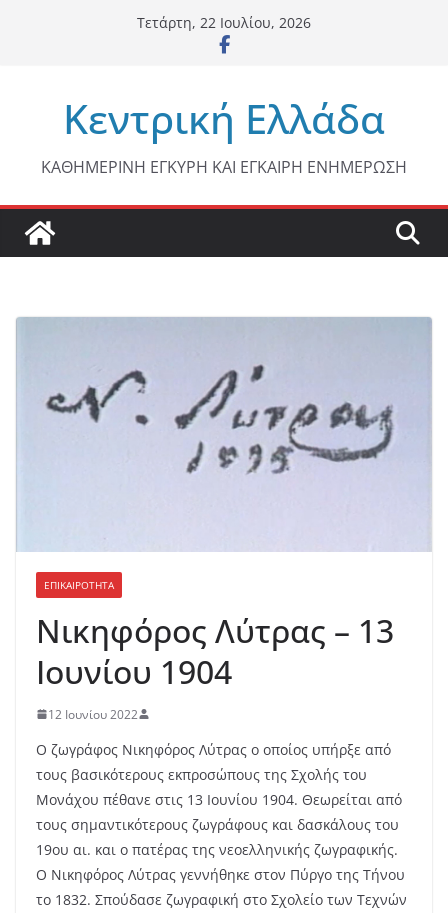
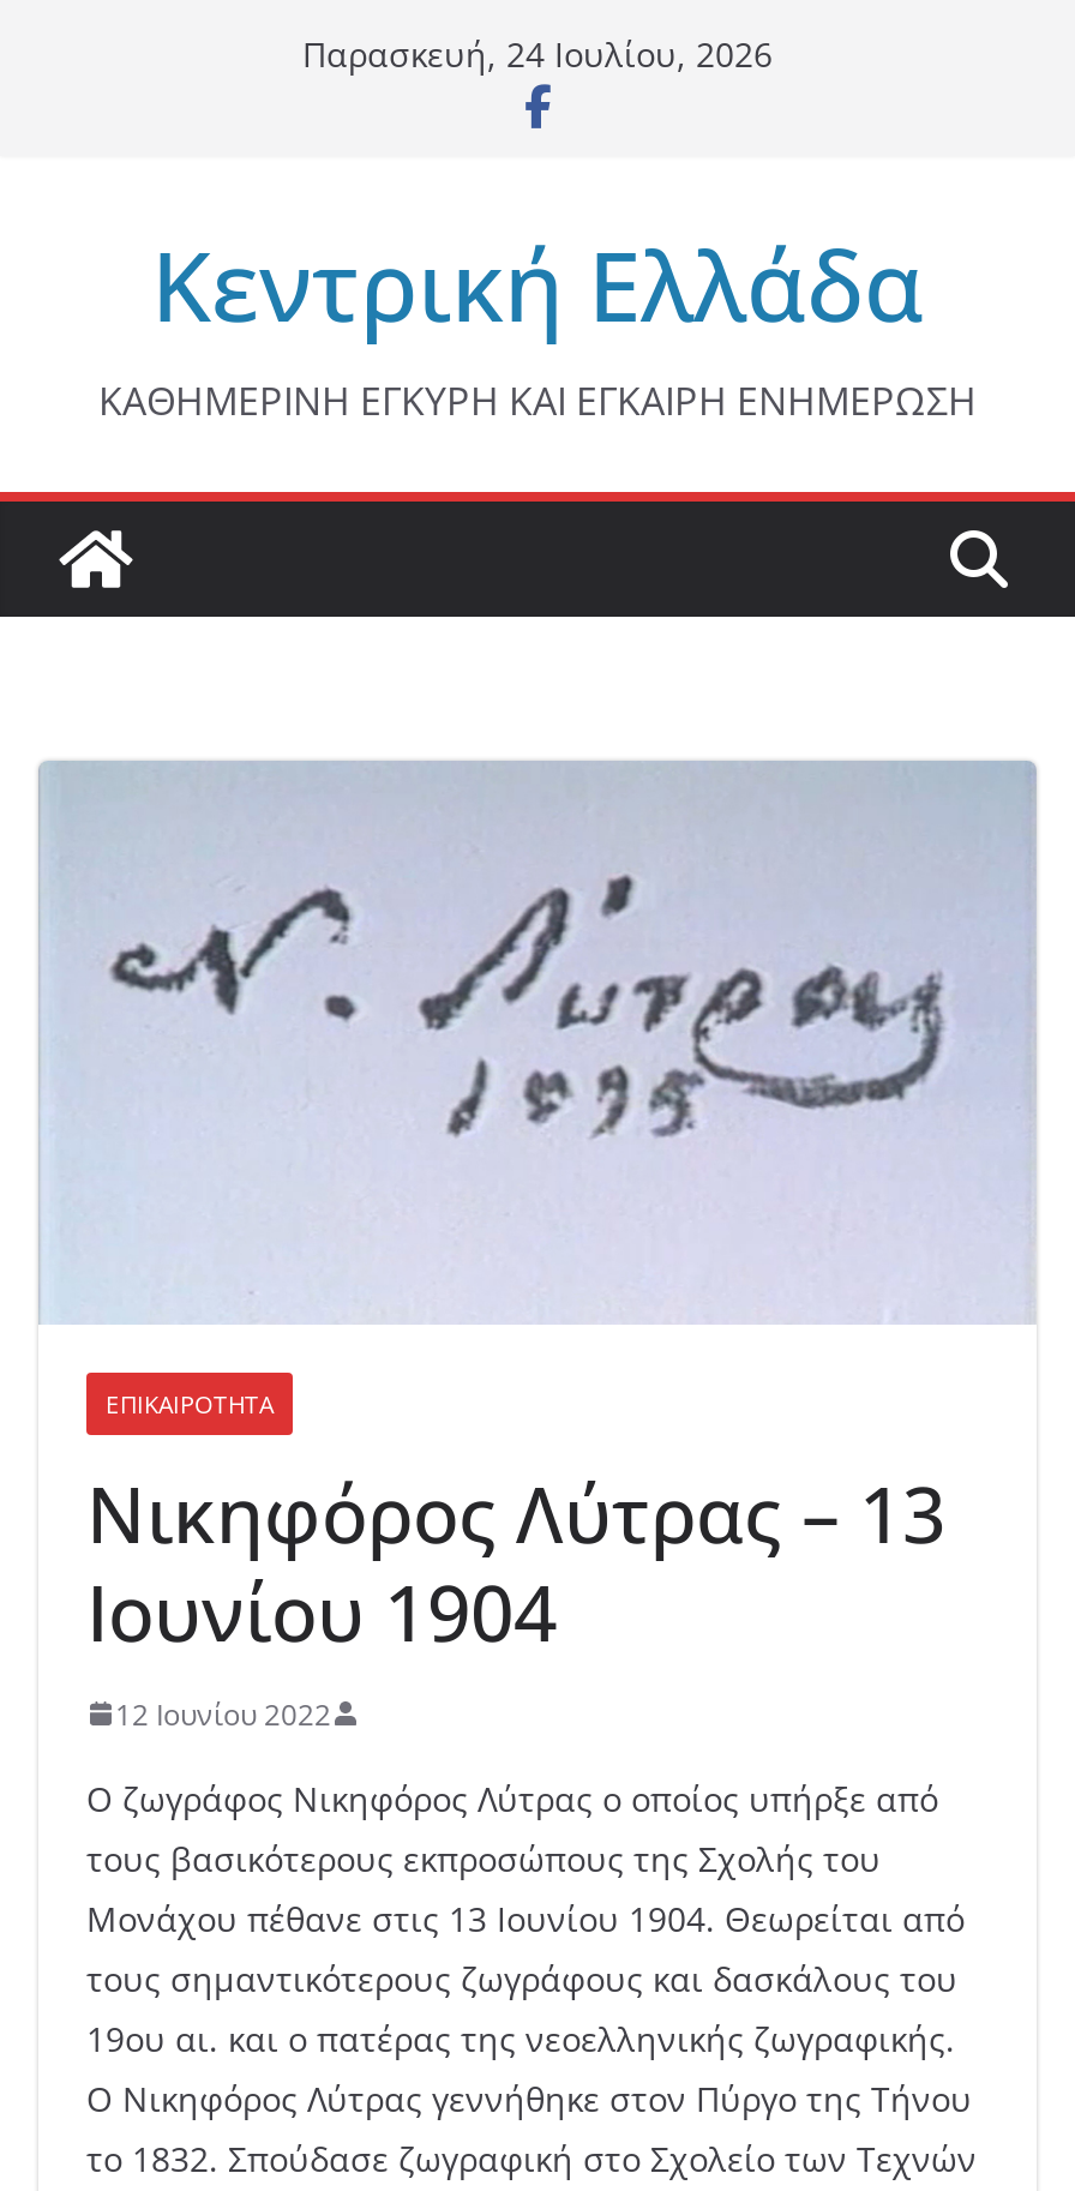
[137,13,311,32] Τετάρτη, 22 Ιουλίου, 2026 -> [302,31,773,77] Παρασκευή, 24 Ιουλίου, 2026

